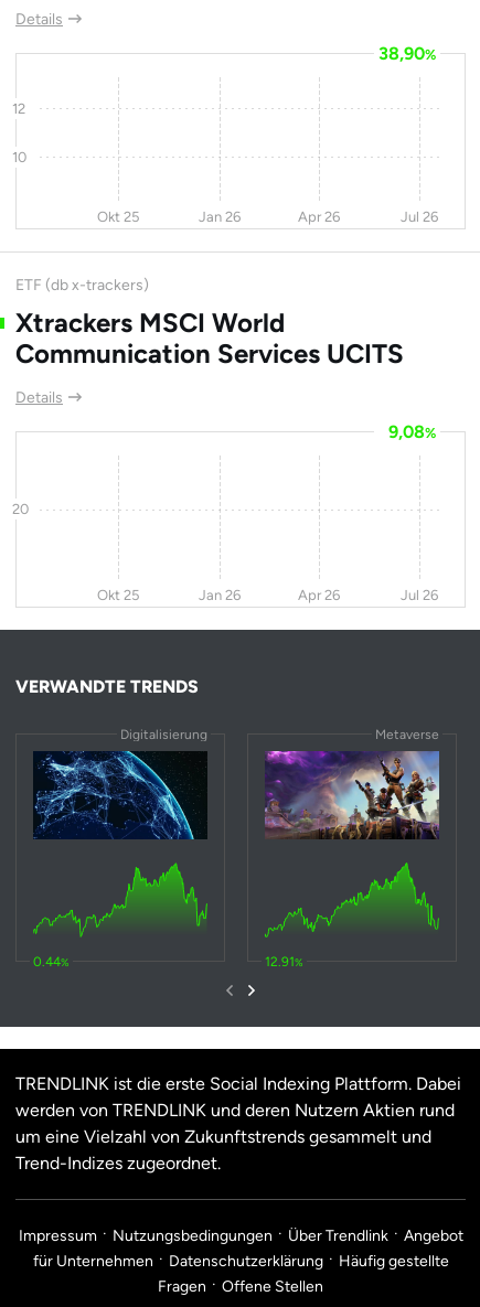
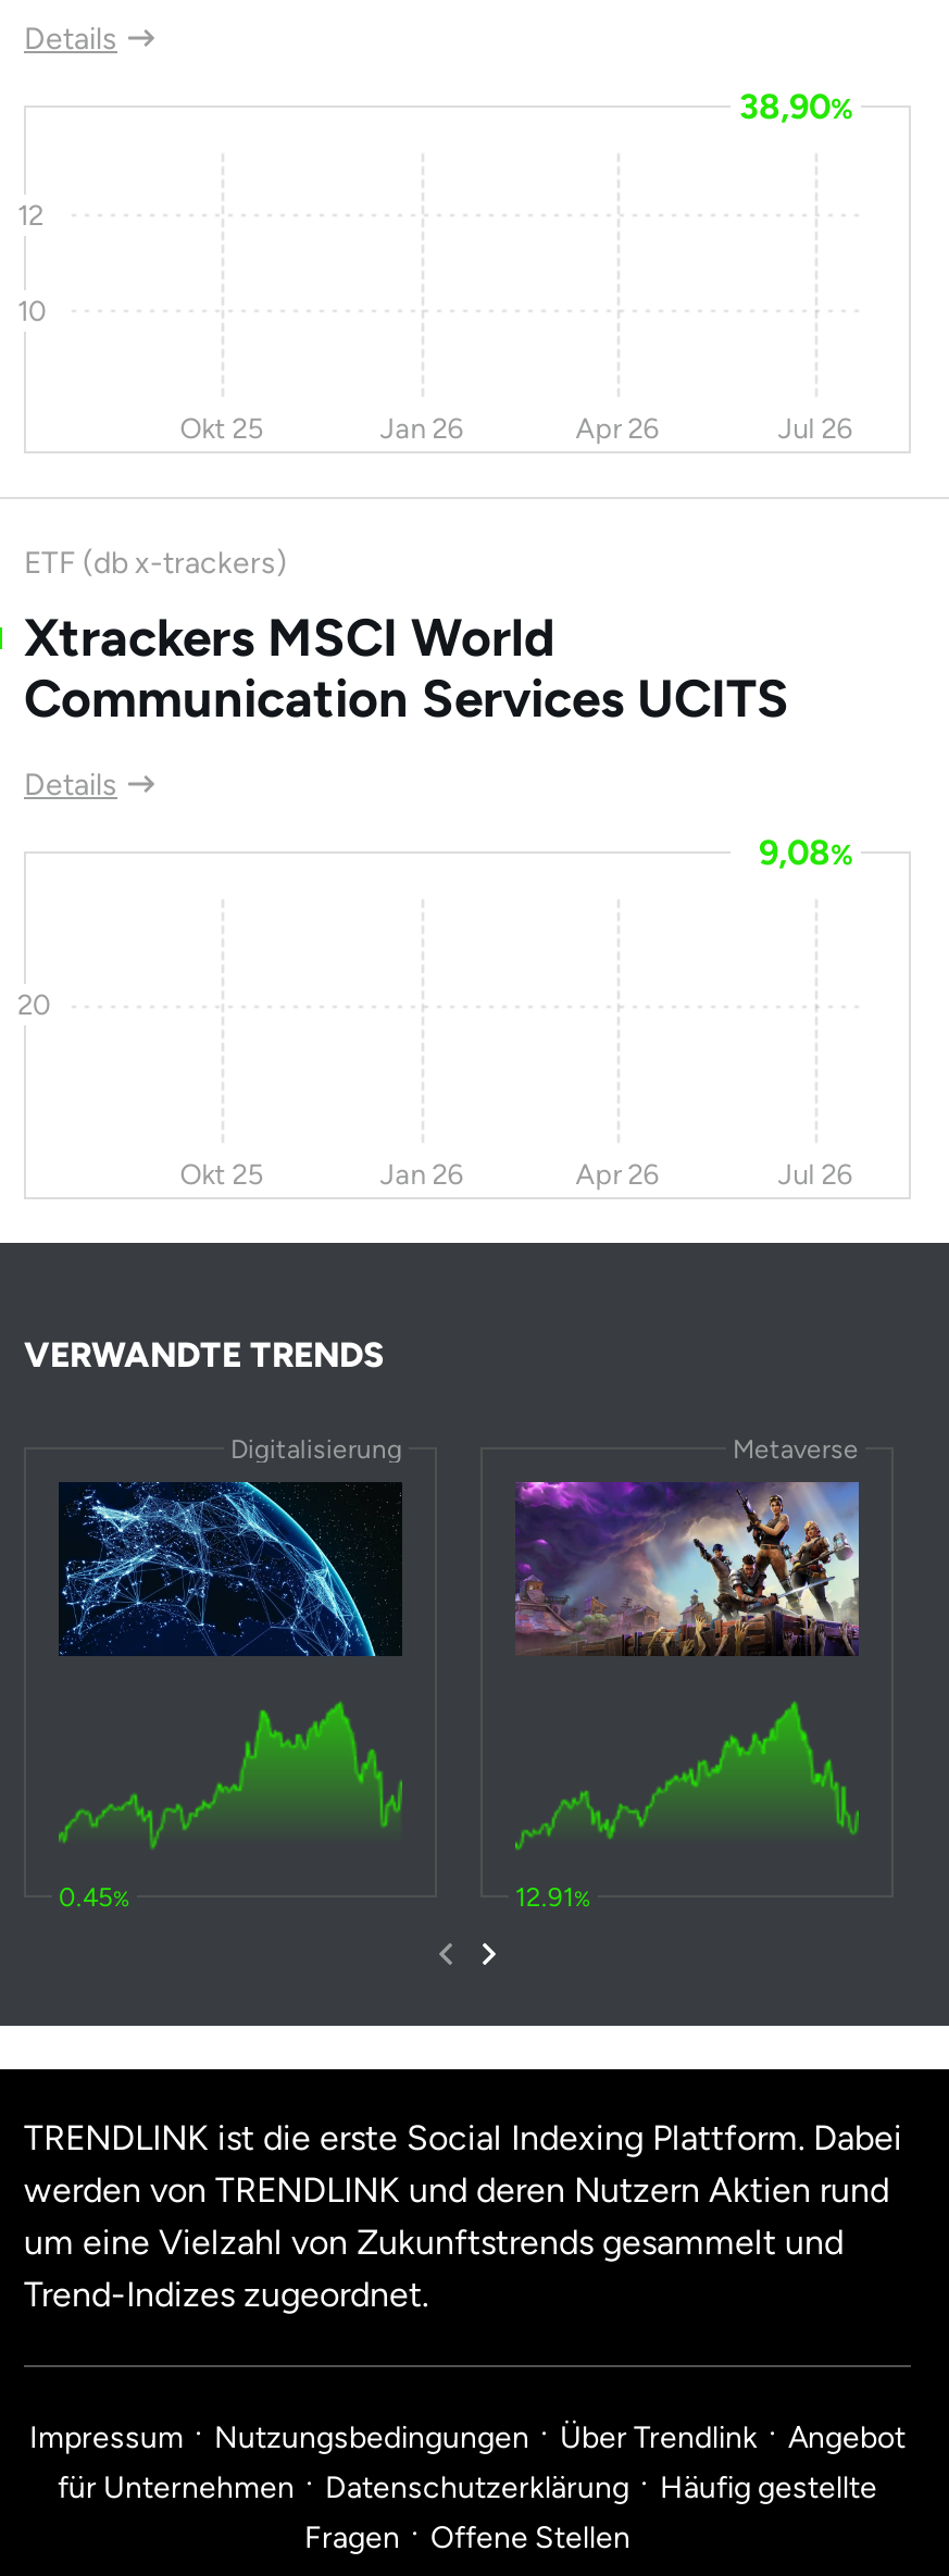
[33,954,70,969] 0.44% -> [59,1882,130,1913] 0.45%

